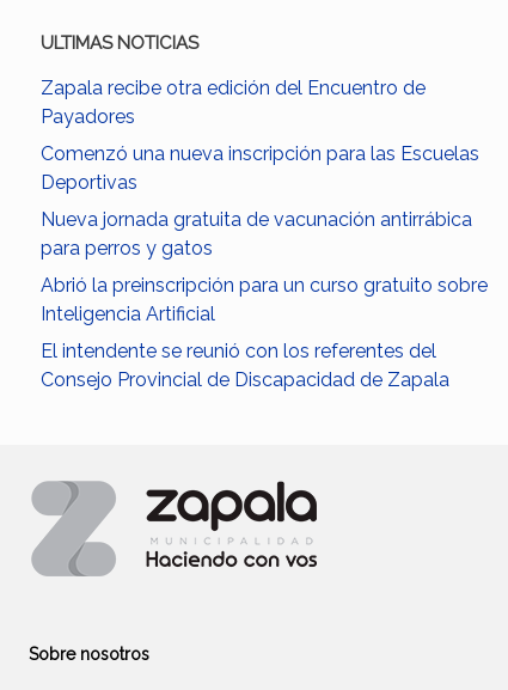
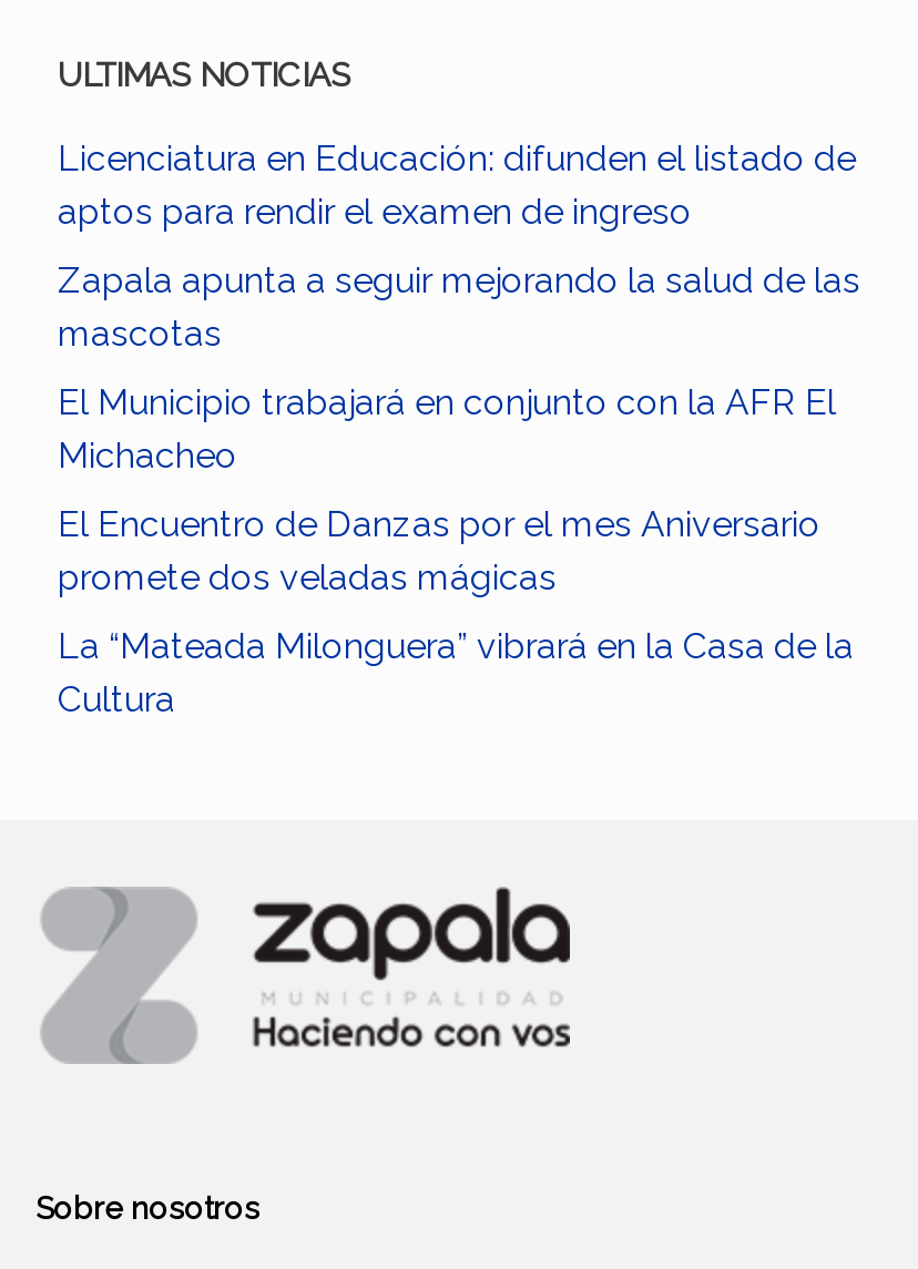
[41,76,426,128] Zapala recibe otra edición del Encuentro de | Payadores -> [58,137,856,232] Licenciatura en Educación: difunden el listado de | aptos para rendir el examen de ingreso
[41,142,479,193] Comenzó una nueva inscripción para las Escuelas | Deportivas -> [58,259,860,354] Zapala apunta a seguir mejorando la salud de las | mascotas
[41,208,472,259] Nueva jornada gratuita de vacunación antirrábica | para perros y gatos -> [58,381,836,476] El Municipio trabajará en conjunto con la AFR El | Michacheo
[41,274,488,325] Abrió la preinscripción para un curso gratuito sobre | Inteligencia Artificial -> [58,503,820,598] El Encuentro de Danzas por el mes Aniversario | promete dos veladas mágicas
[41,339,449,391] El intendente se reunió con los referentes del | Consejo Provincial de Discapacidad de Zapala -> [58,625,854,720] La “Mateada Milonguera” vibrará en la Casa de la | Cultura

